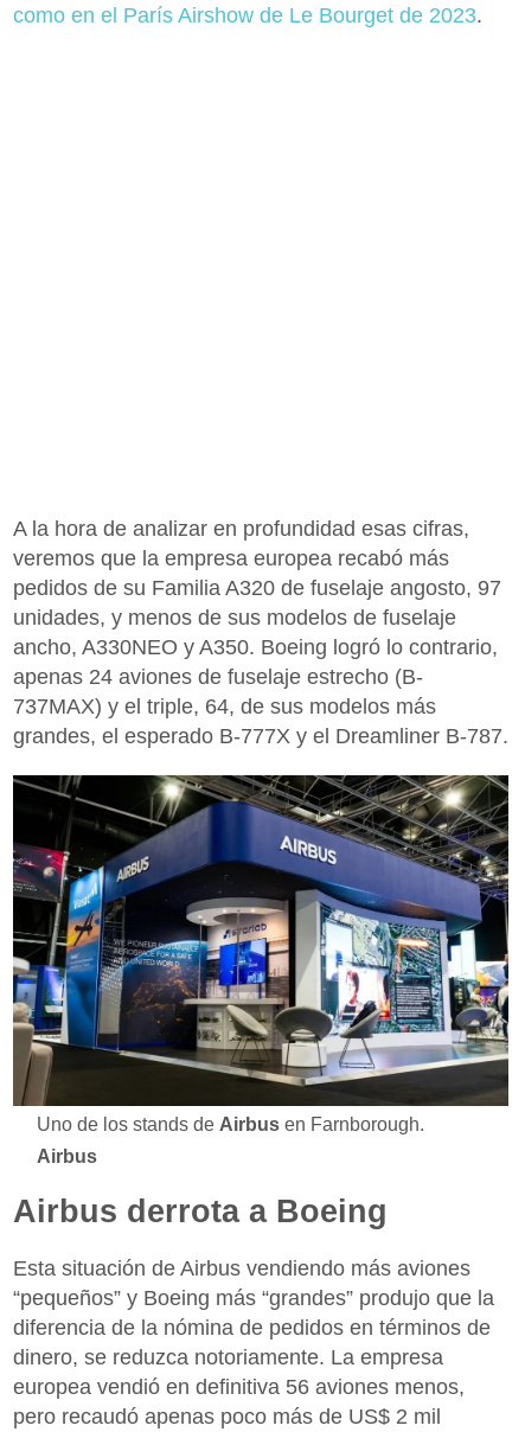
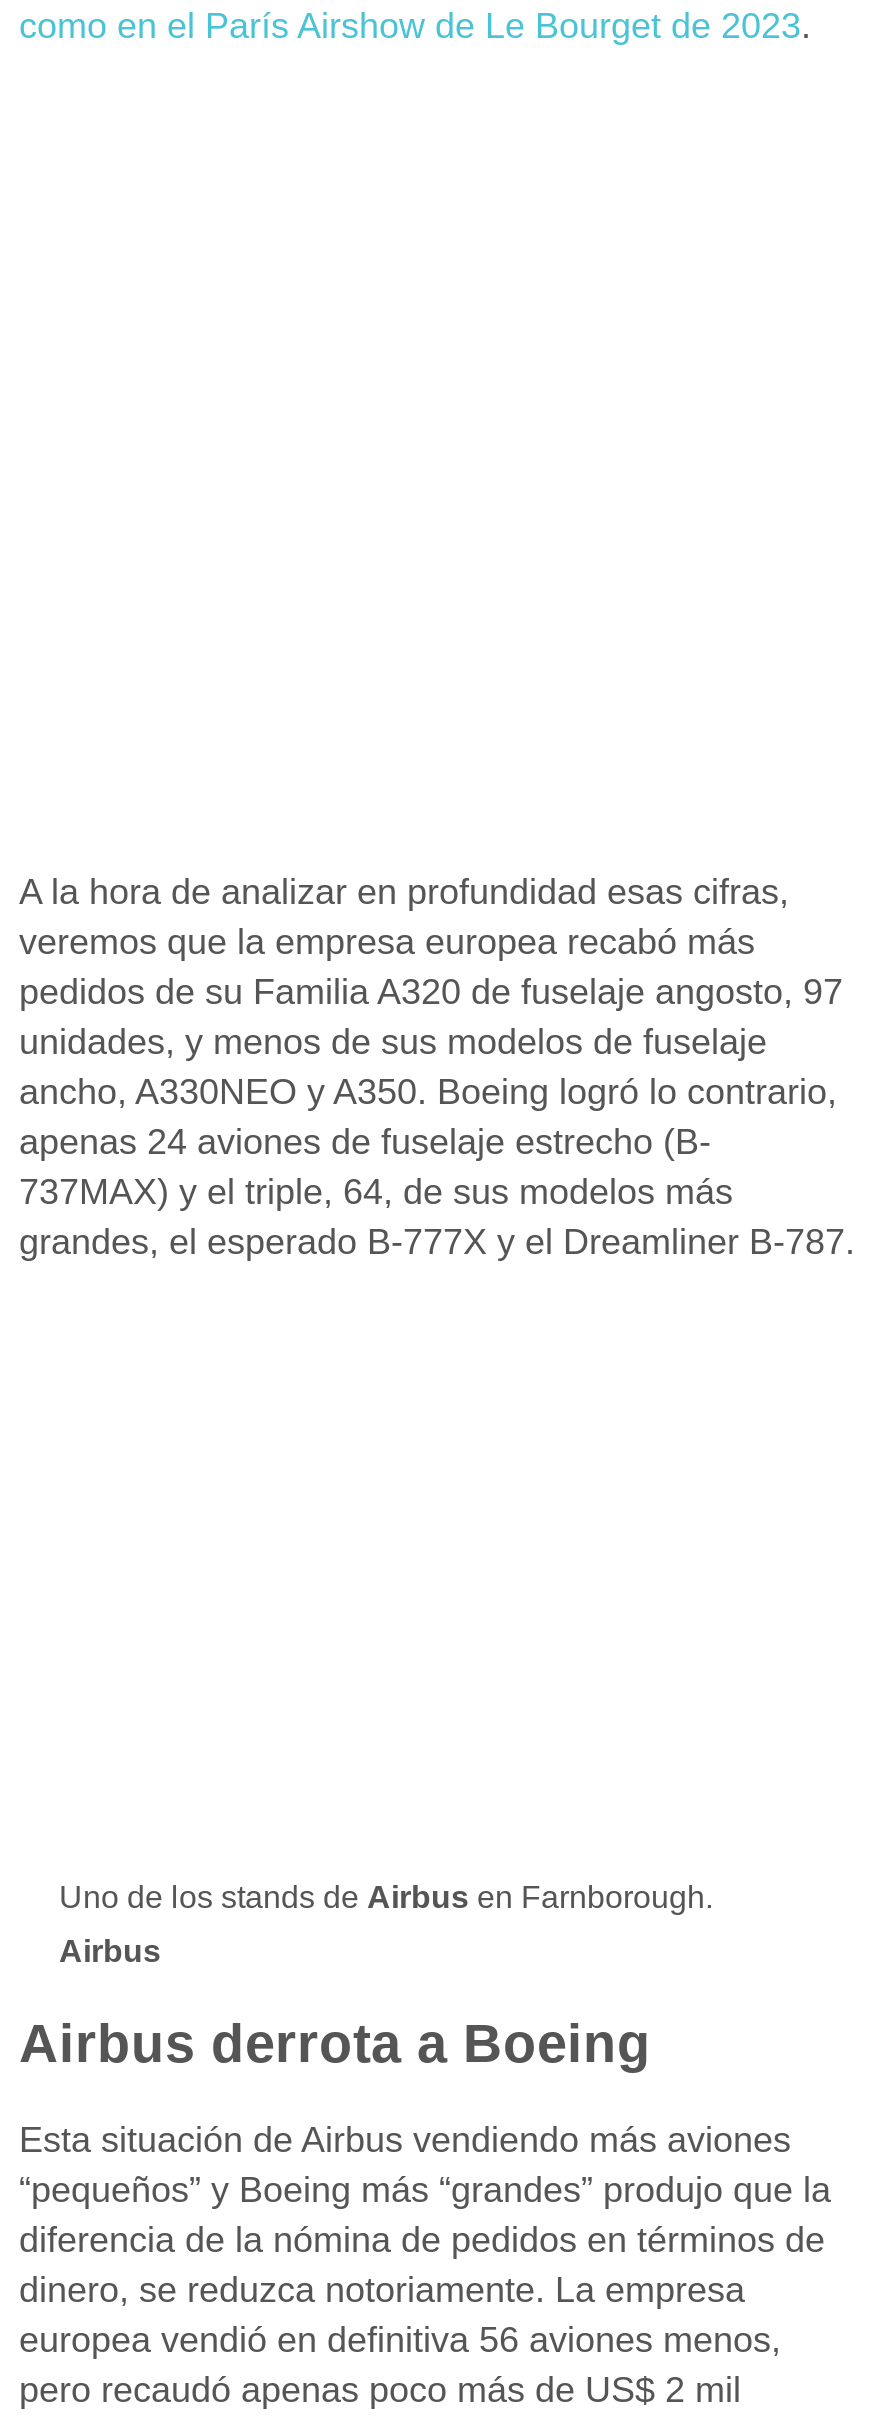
[12,774,510,1107] [image] -> none

